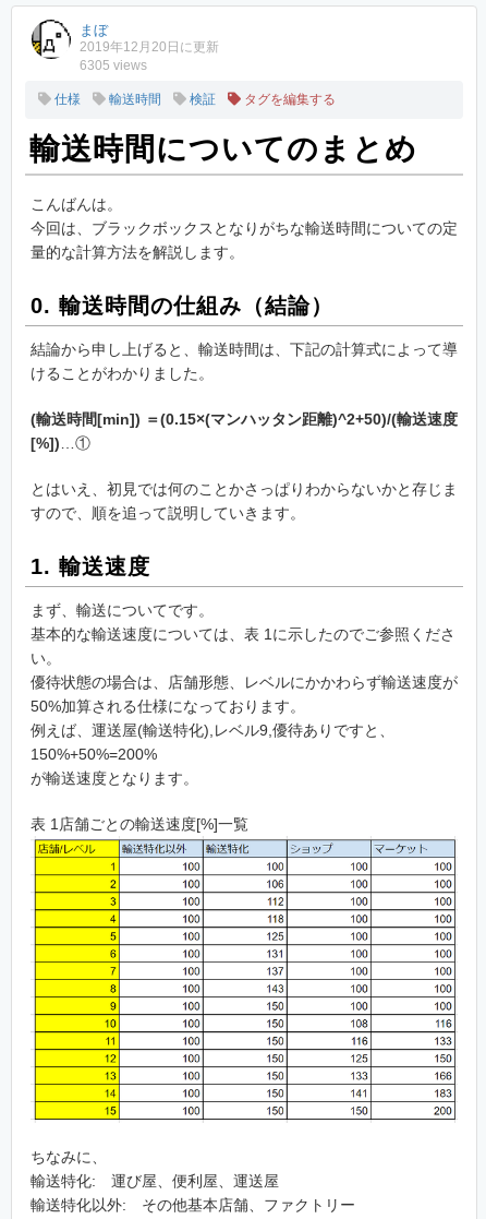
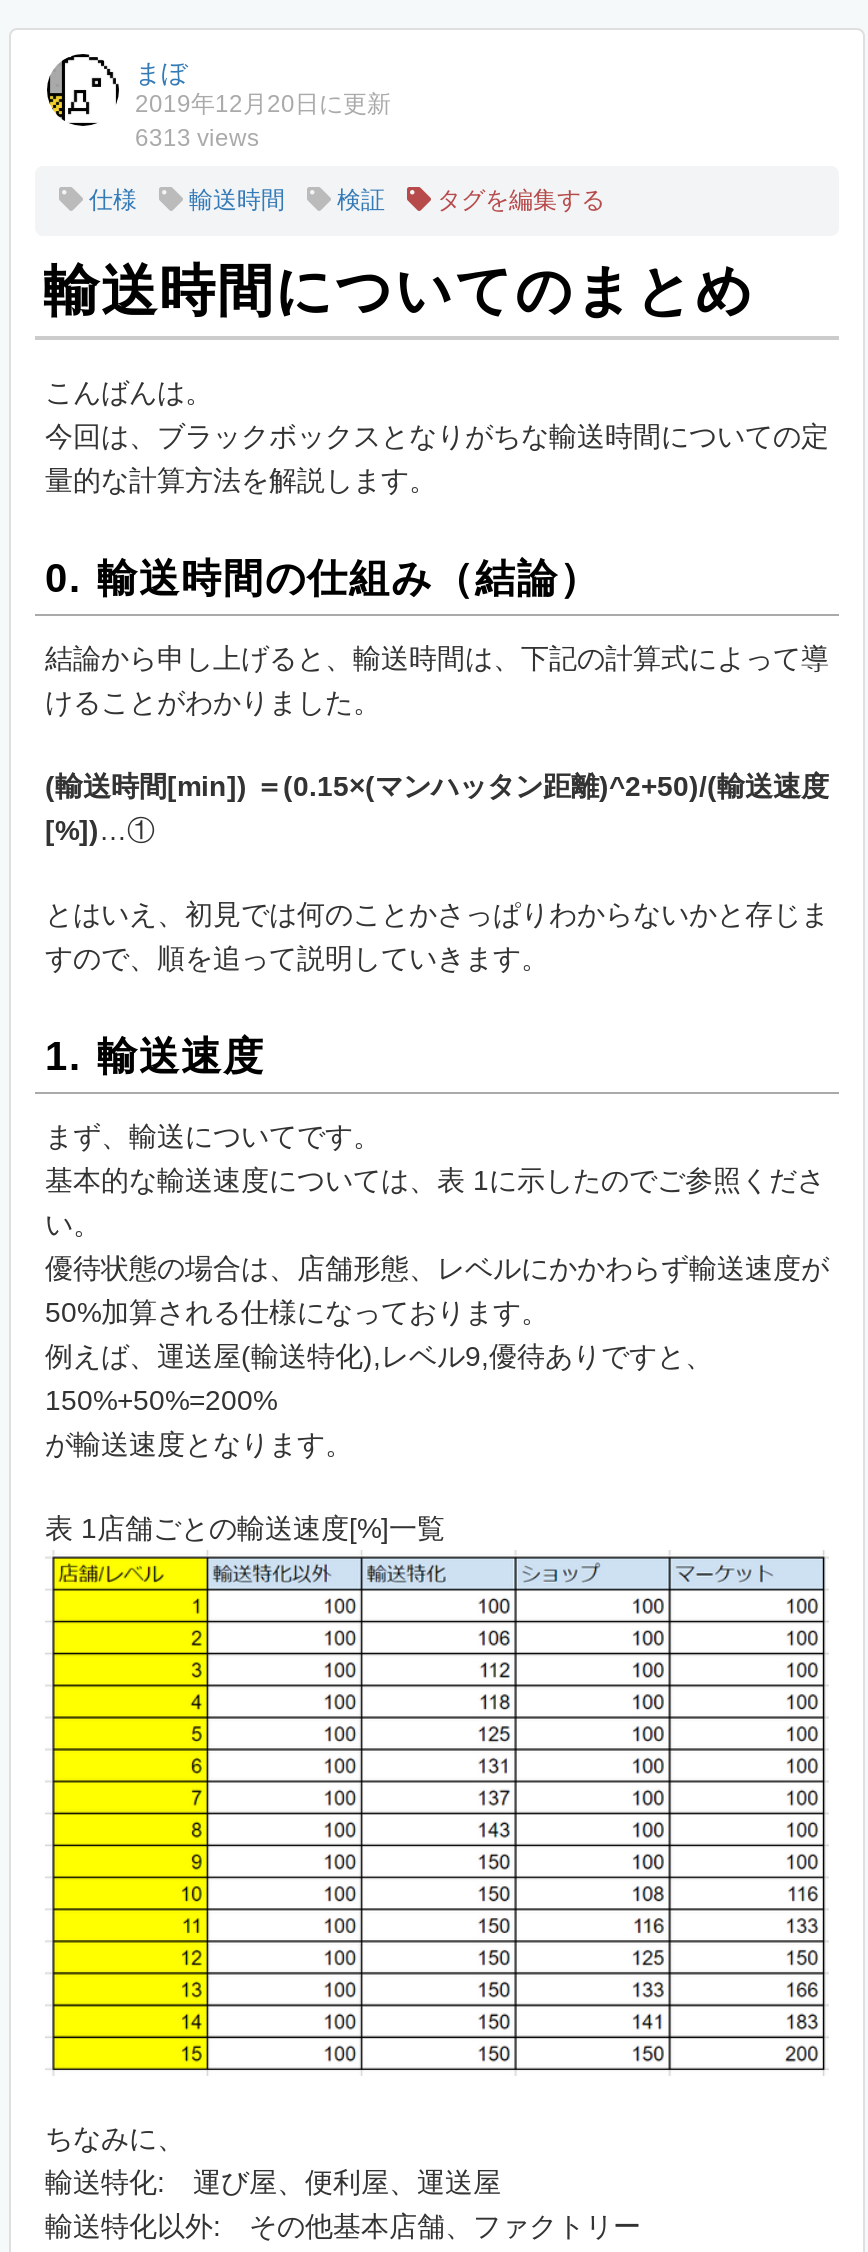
[80,58,147,73] 6305 views -> [135,124,259,152] 6313 views

